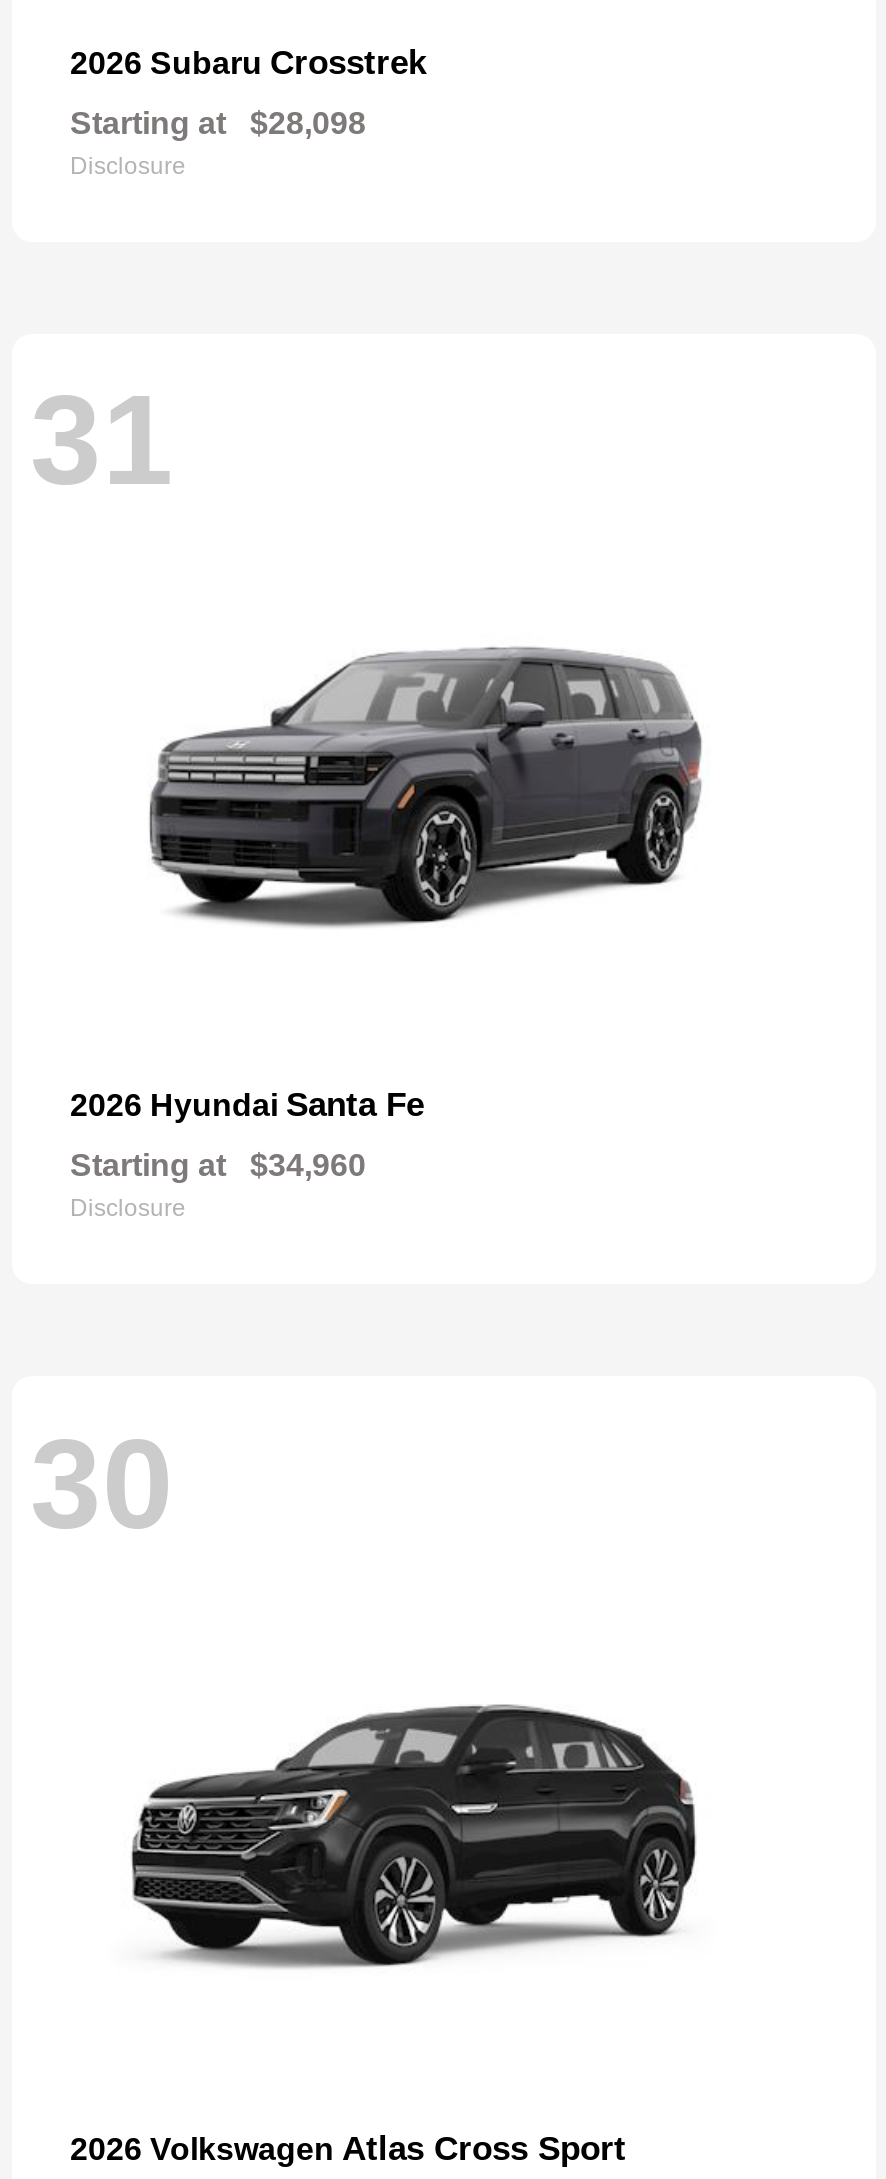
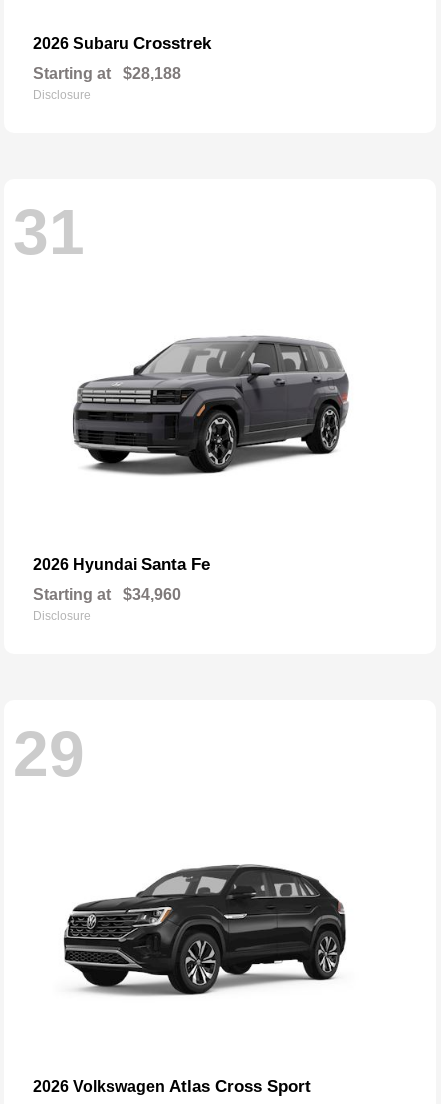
[70,106,366,140] Starting at $28,098 -> [33,65,181,82] Starting at $28,188
[30,1412,174,1556] 30 -> [13,718,85,790] 29

